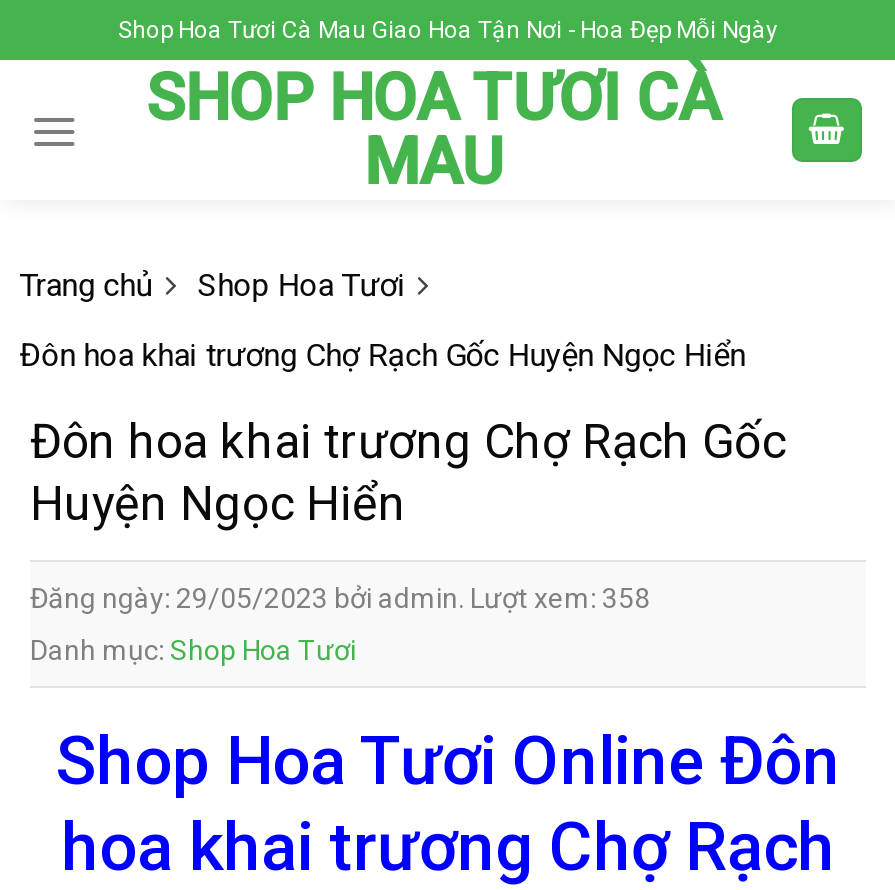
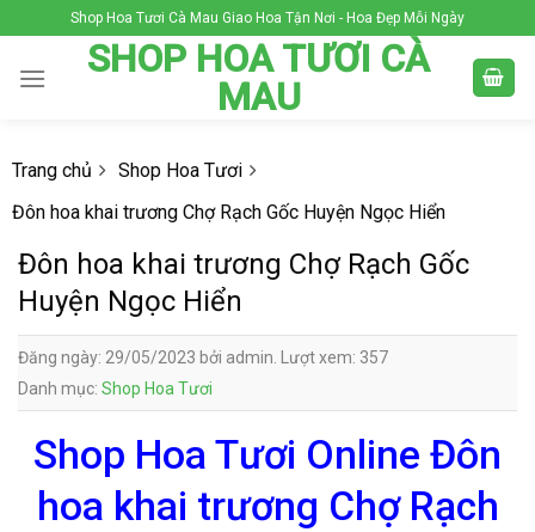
[30,582,650,614] Đăng ngày: 29/05/2023 bởi admin. Lượt xem: 358 -> [18,348,388,367] Đăng ngày: 29/05/2023 bởi admin. Lượt xem: 357

